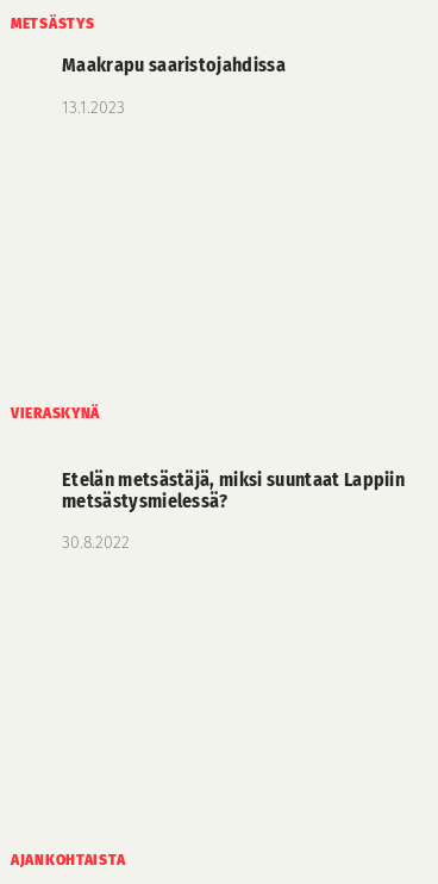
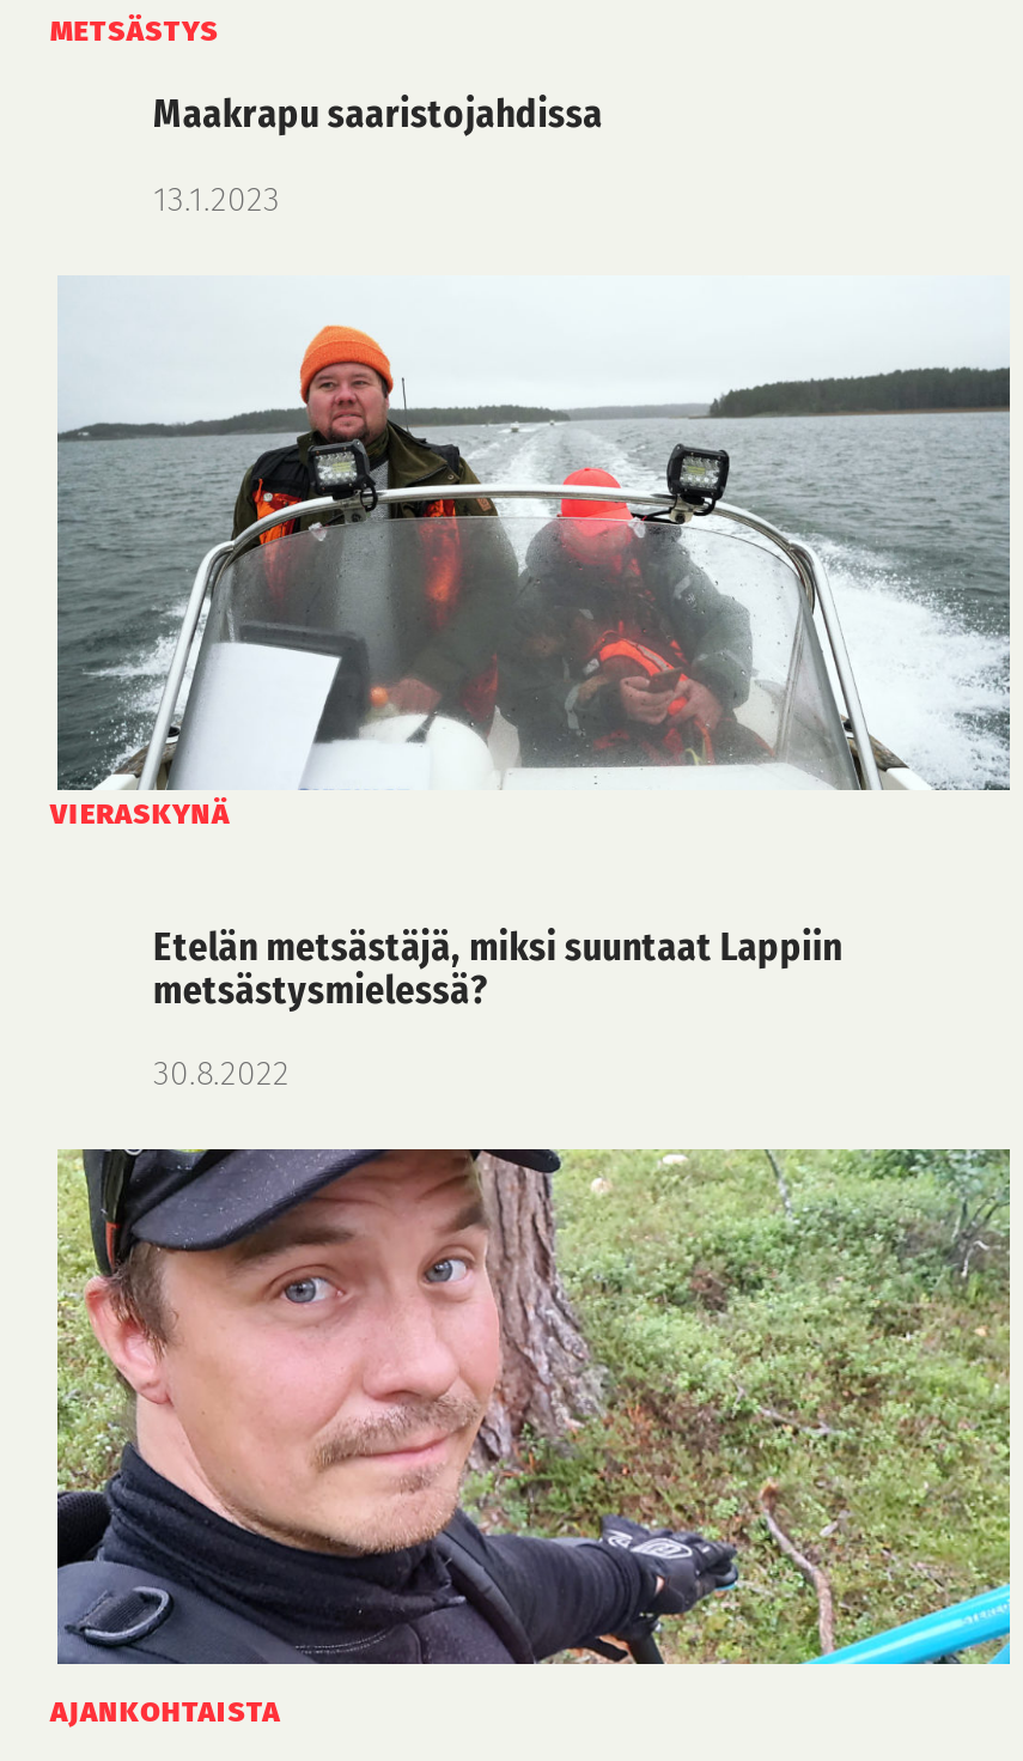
none -> [55,278,1012,793] [image]
none -> [55,1147,1012,1666] [image]

